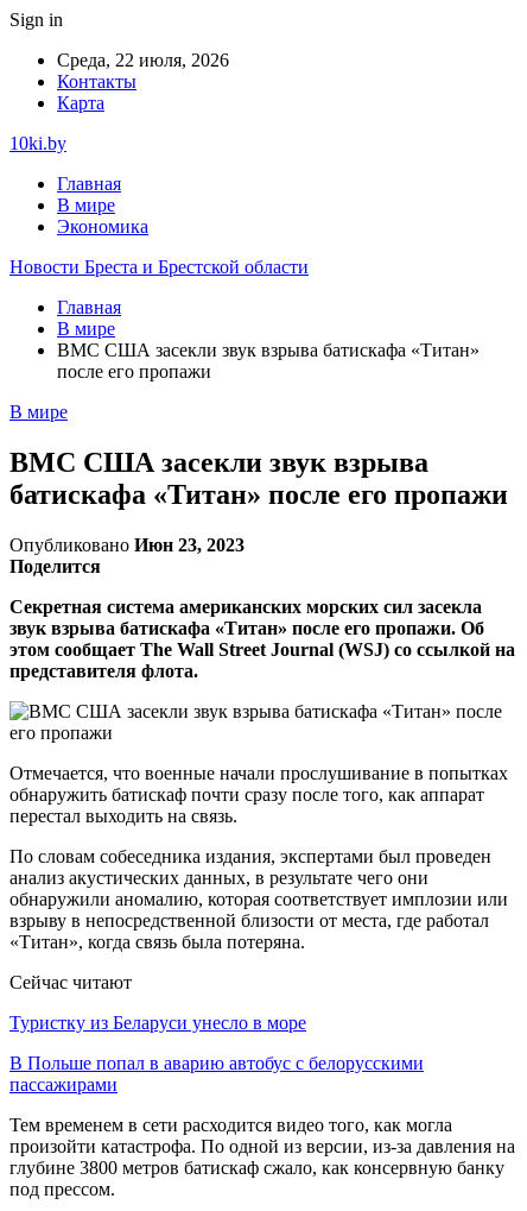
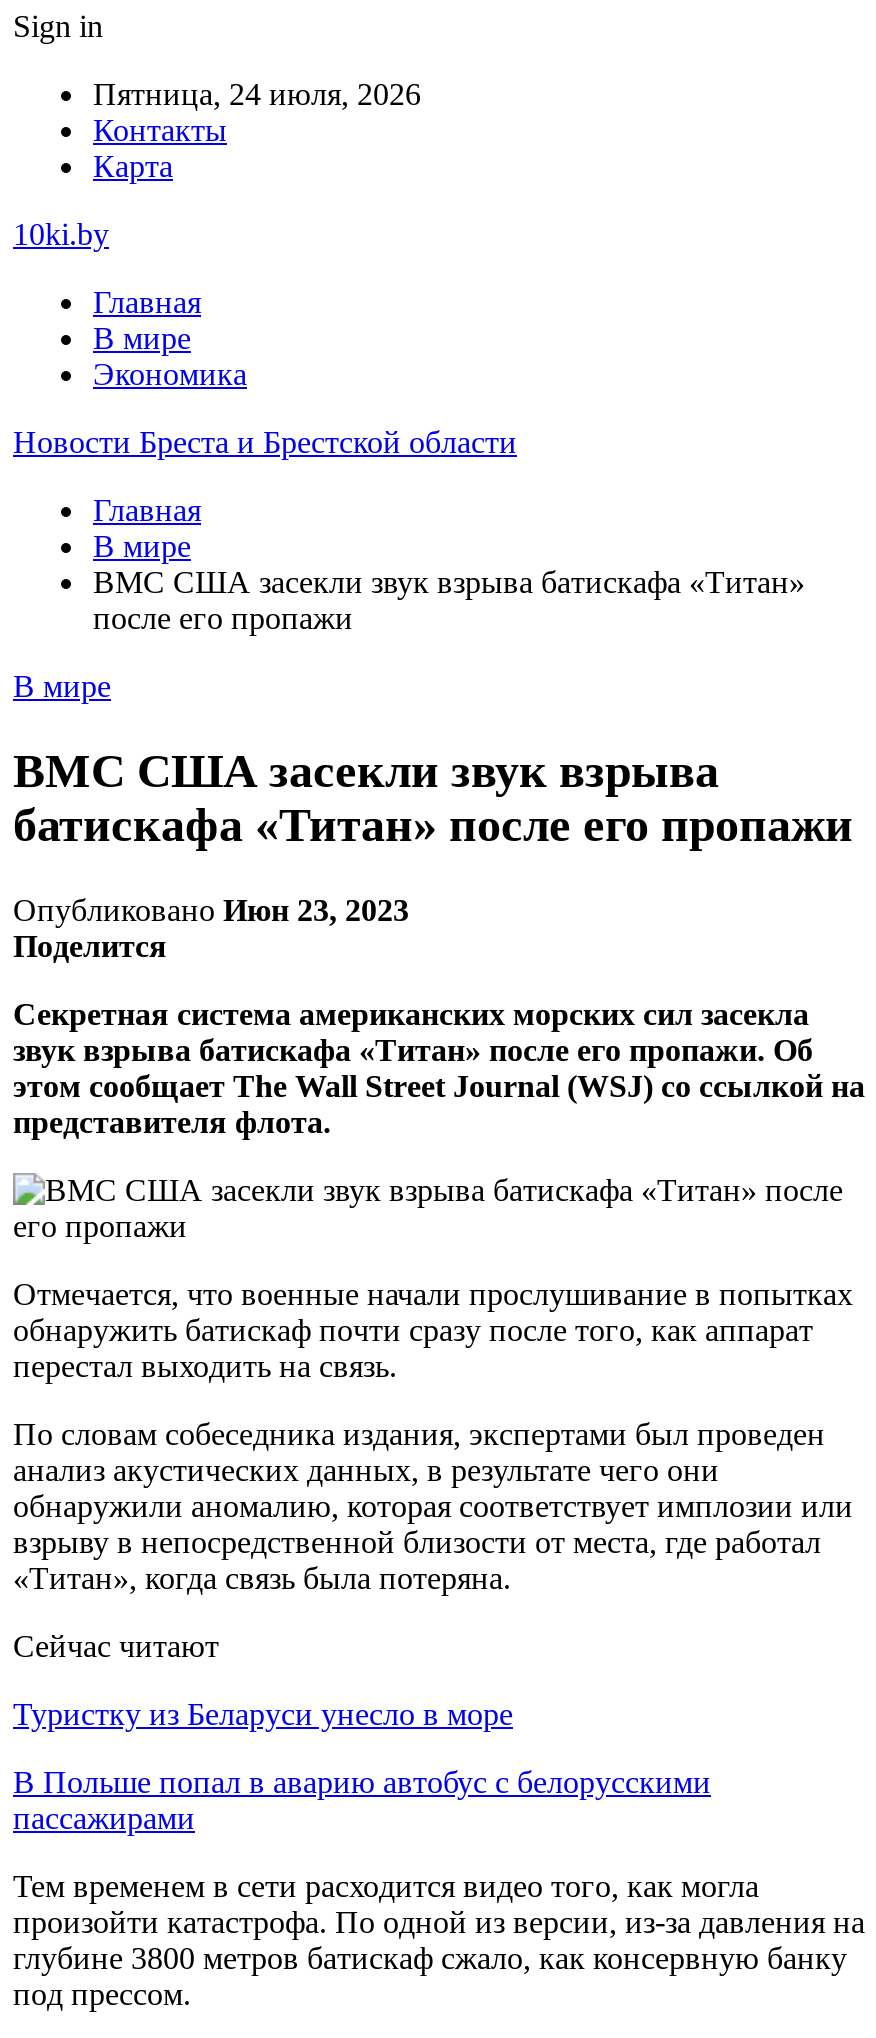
[57,50,229,70] Среда, 22 июля, 2026 -> [93,77,421,111] Пятница, 24 июля, 2026

